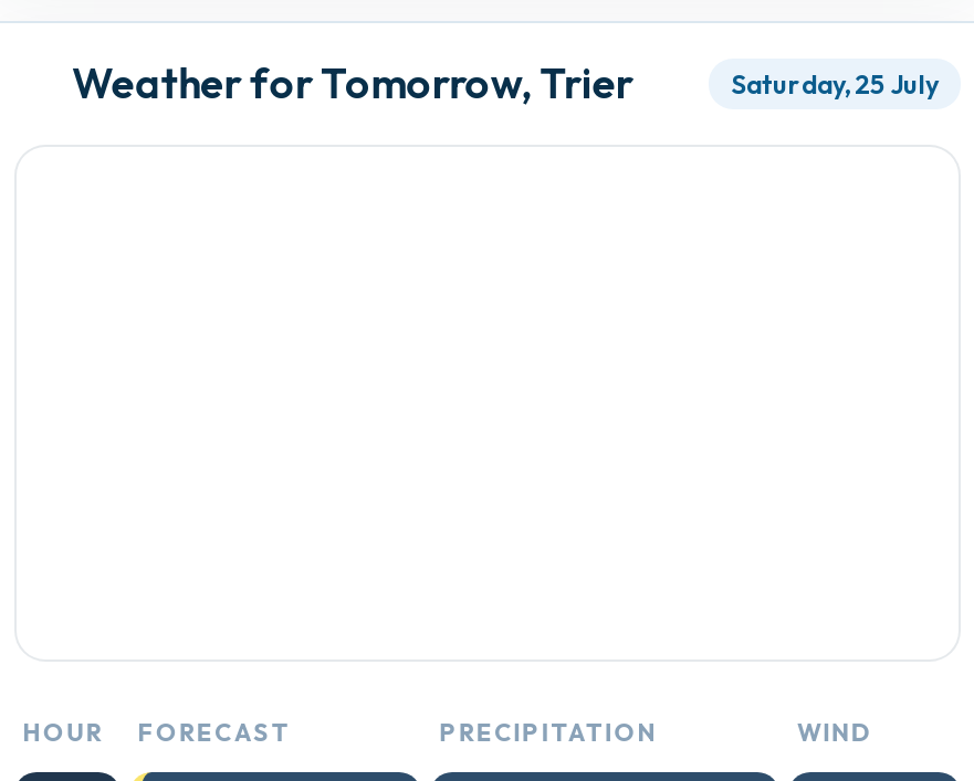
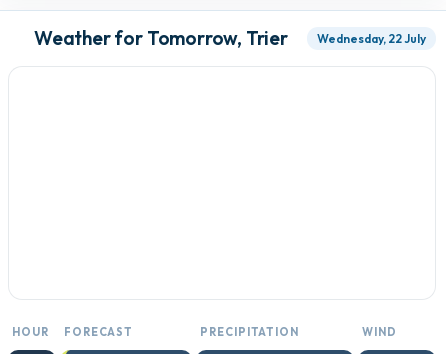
[731,68,939,101] Saturday, 25 July -> [317,31,426,46] Wednesday, 22 July

